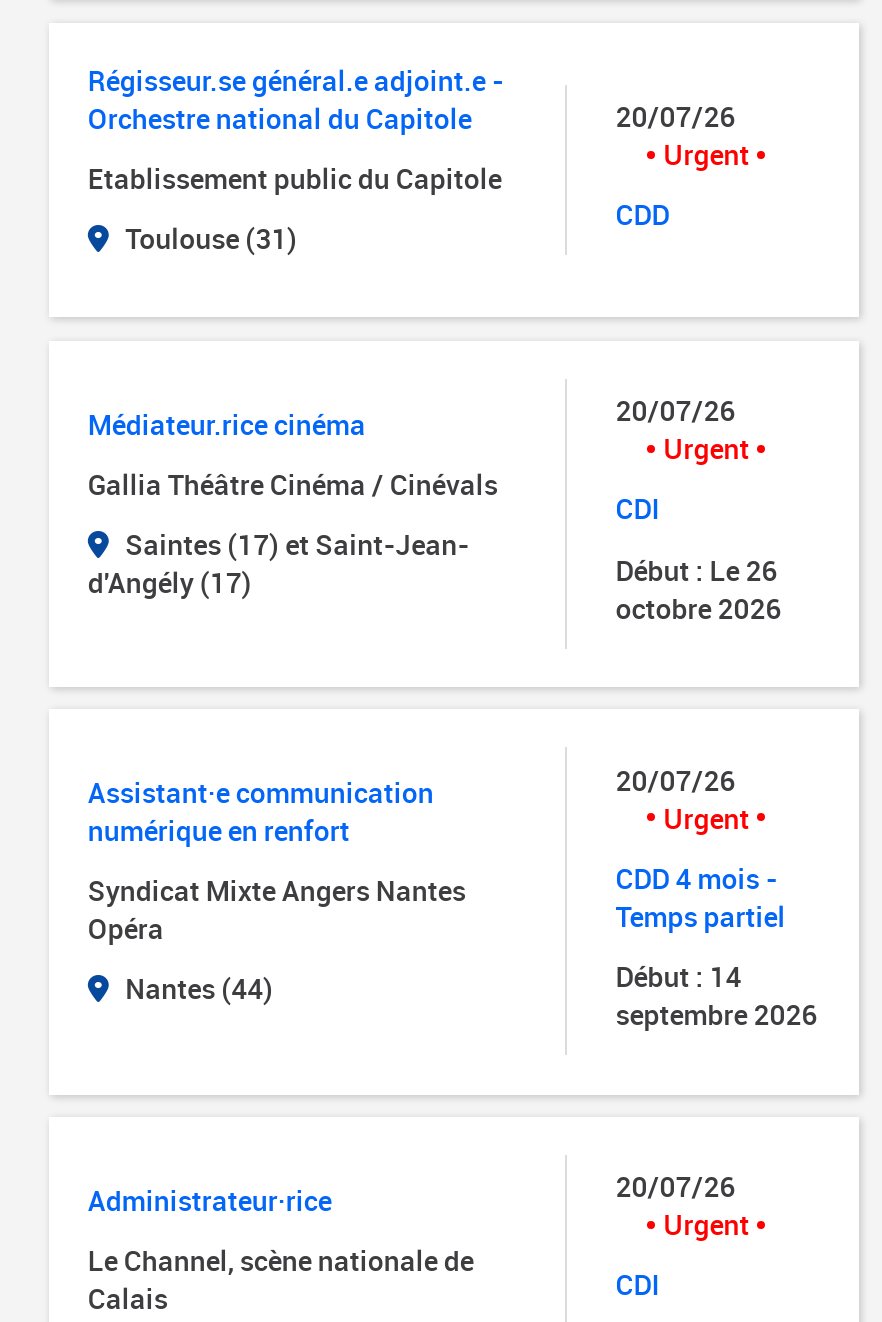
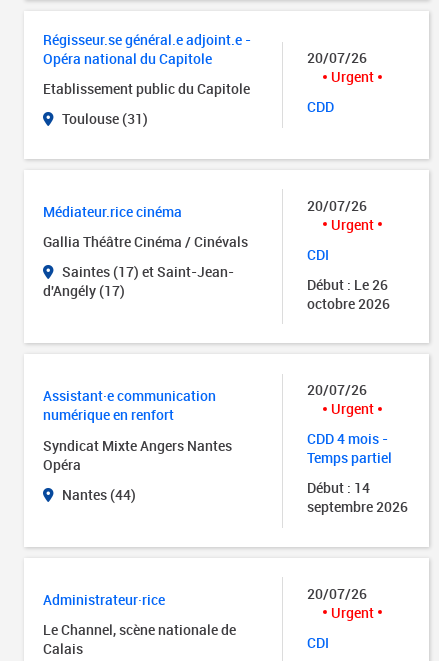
[88,98,472,136] Orchestre national du Capitole -> [43,49,212,68] Opéra national du Capitole

